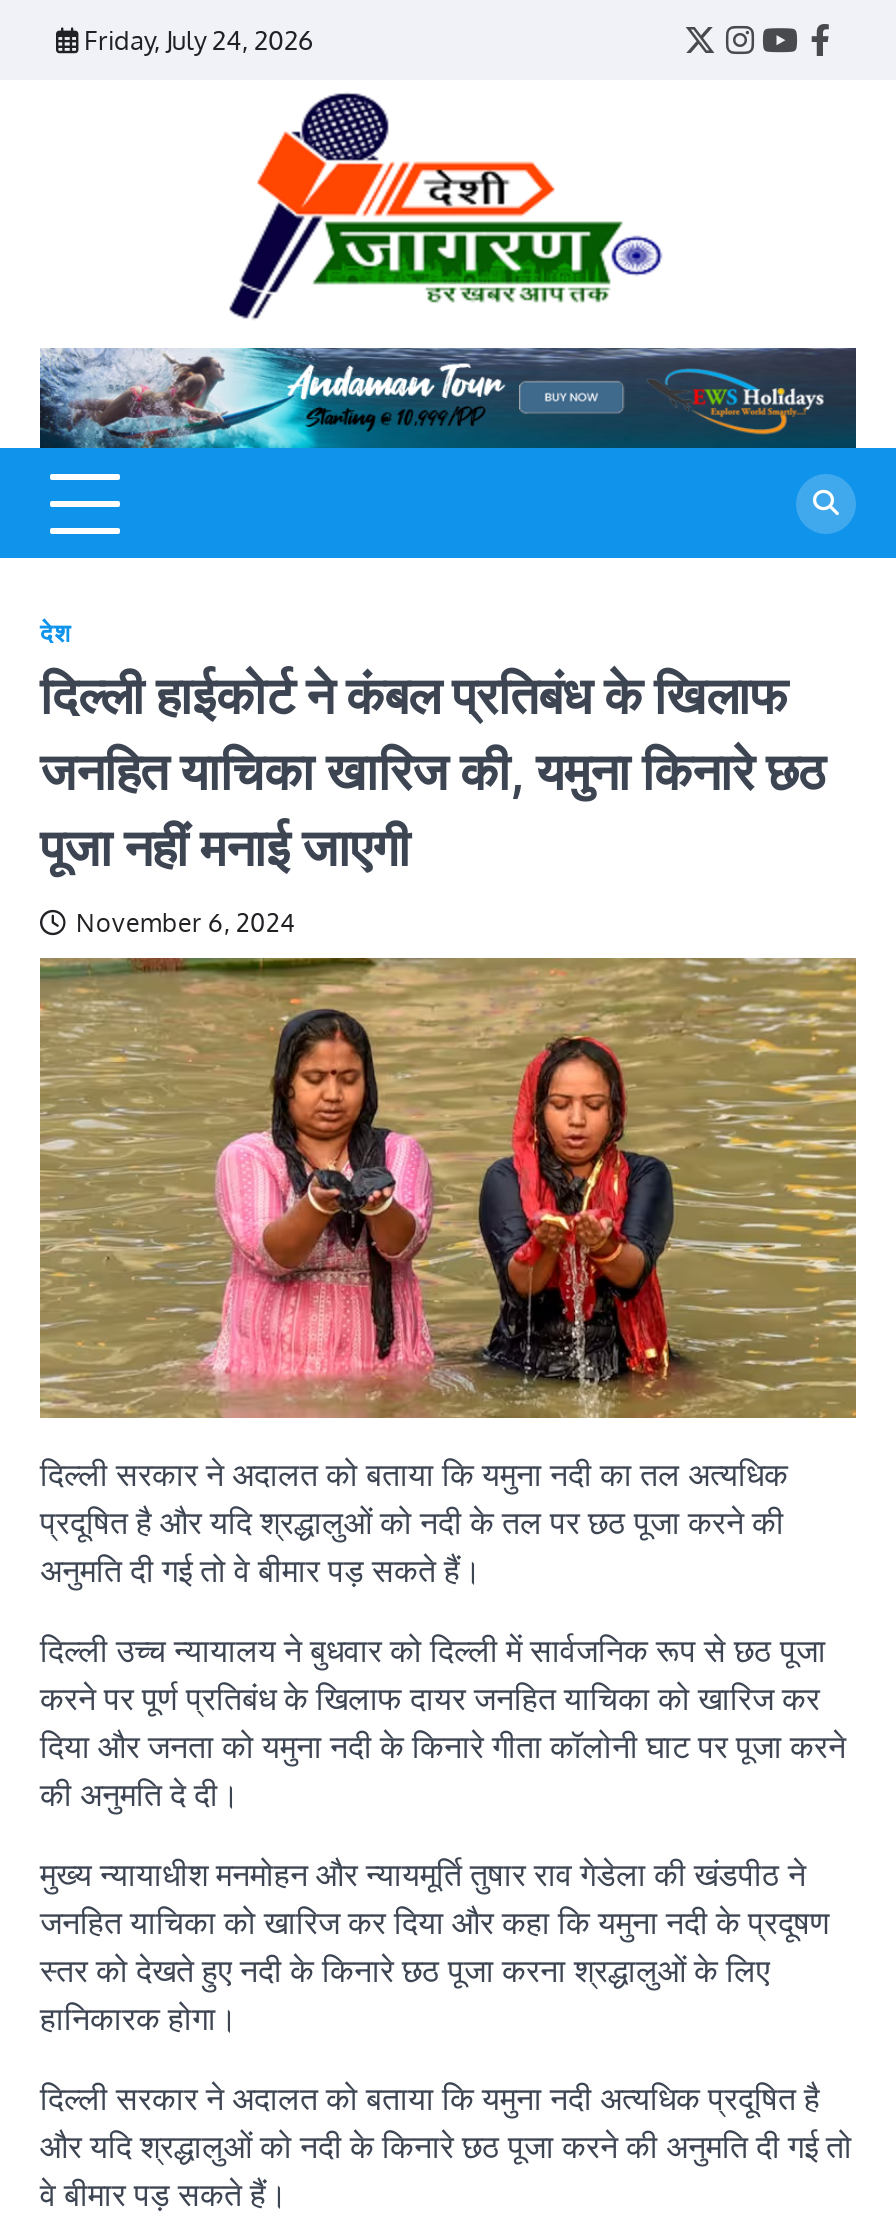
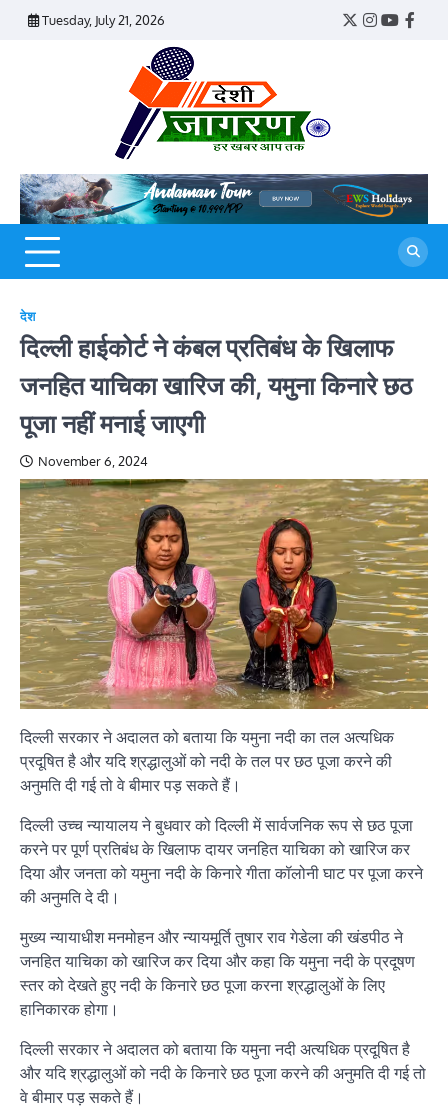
[84,24,314,56] Friday, July 24, 2026 -> [42,12,165,28] Tuesday, July 21, 2026

